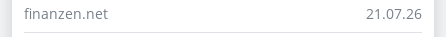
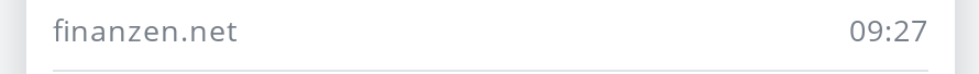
[366,4,422,23] 21.07.26 -> [849,10,928,51] 09:27

